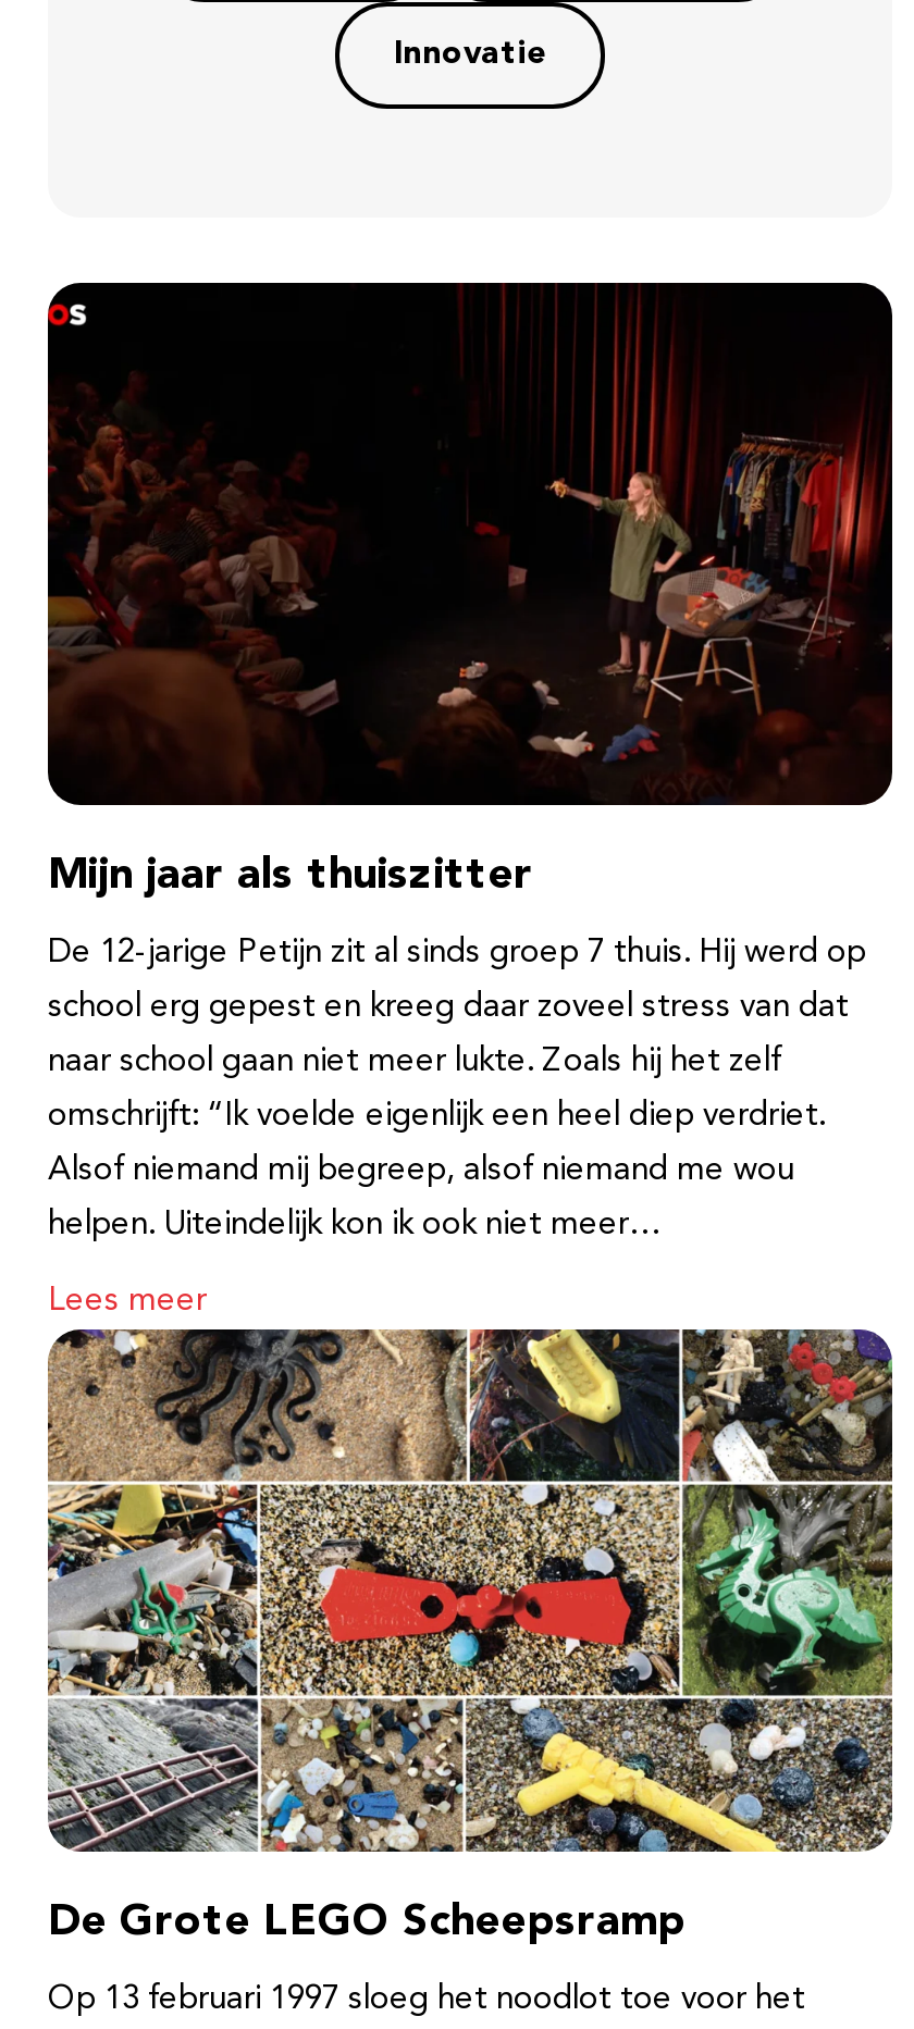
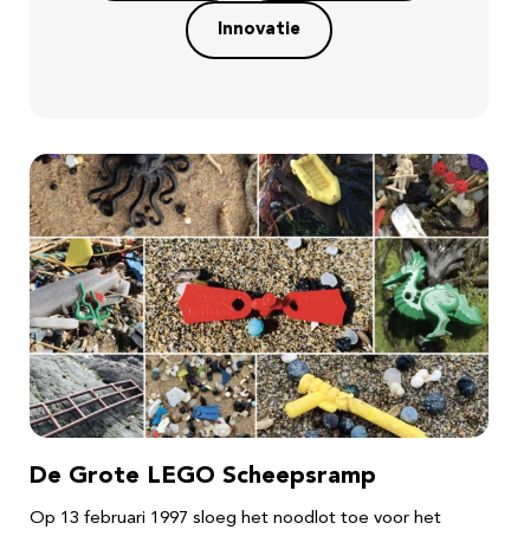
[46,281,894,1319] [image] | Mijn jaar als thuiszitter | De 12-jarige Petijn zit al sinds groep 7 thuis. Hij werd op | school erg gepest en kreeg daar zoveel stress van dat | naar school gaan niet meer lukte. Zoals hij het zelf | omschrijft: “Ik voelde eigenlijk een heel diep verdriet. | Alsof niemand mij begreep, alsof niemand me wou | helpen. Uiteindelijk kon ik ook niet meer… | Lees meer -> none

